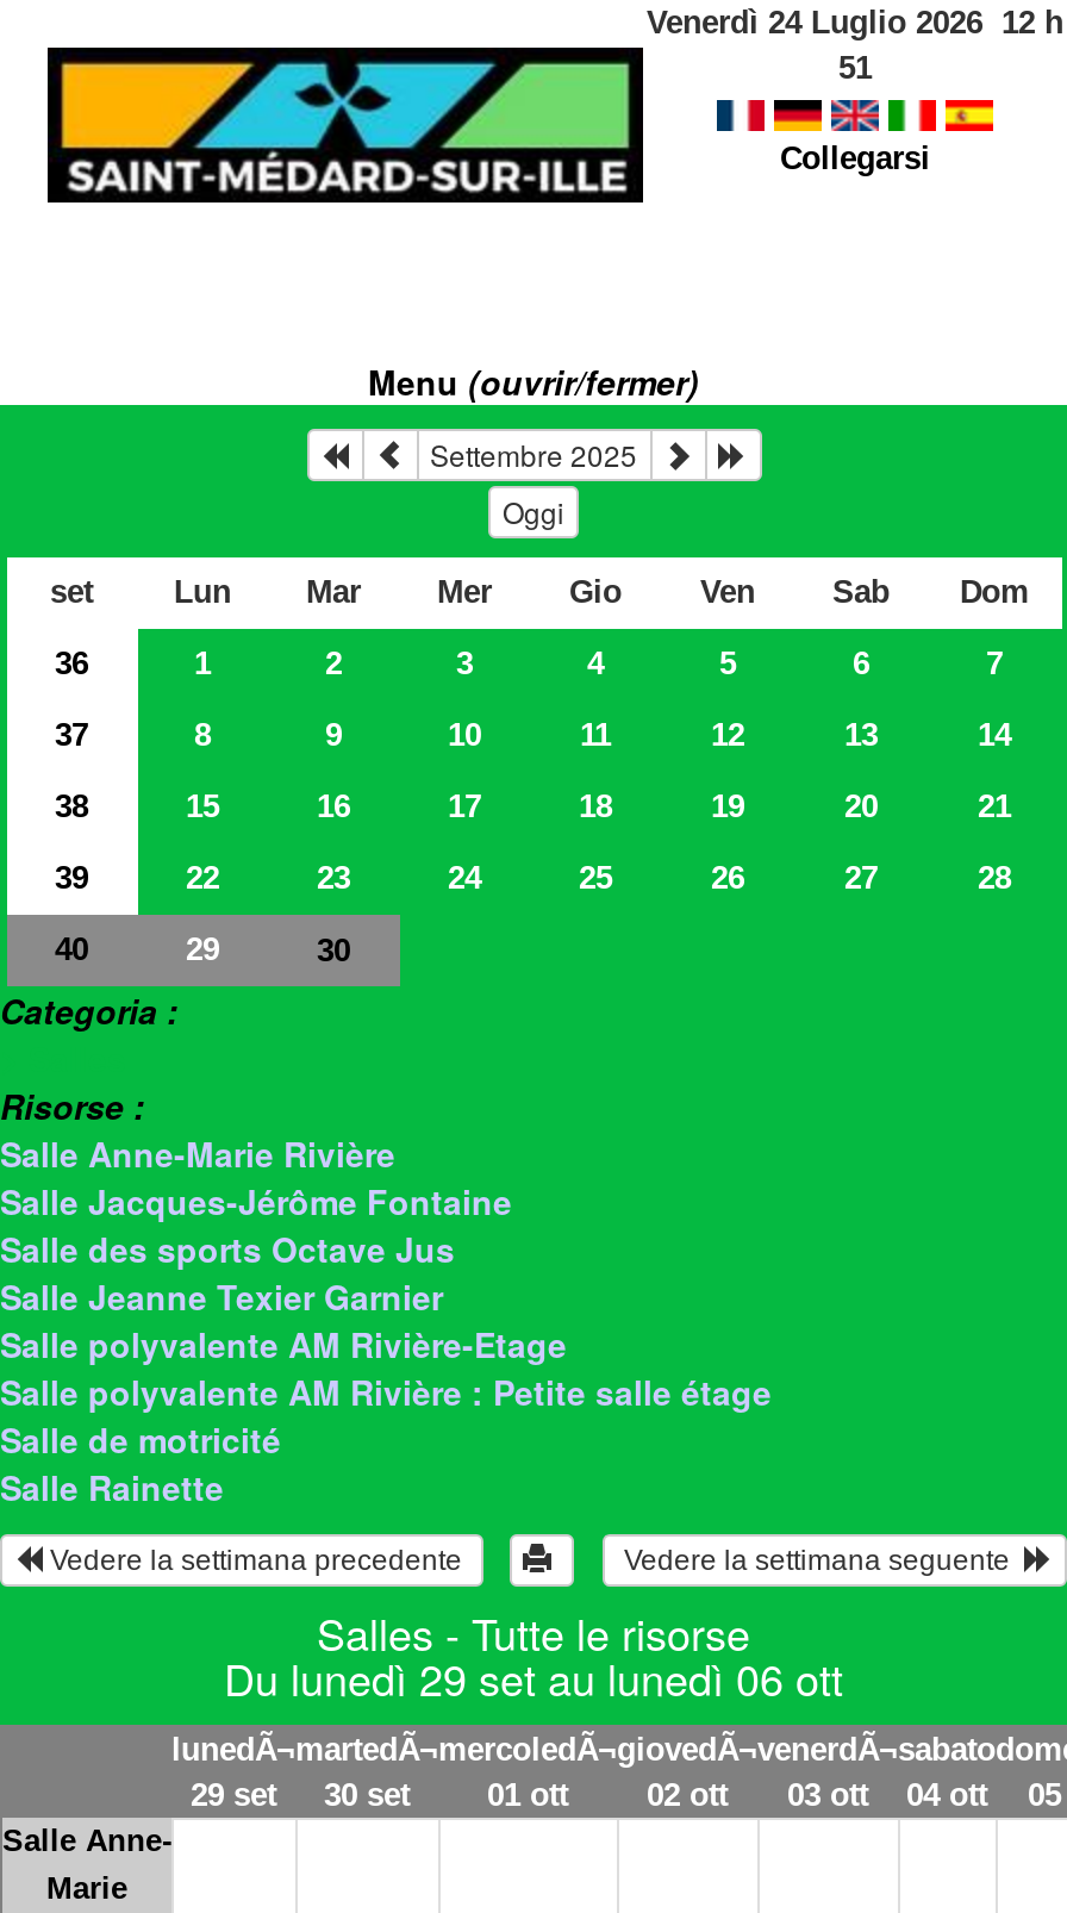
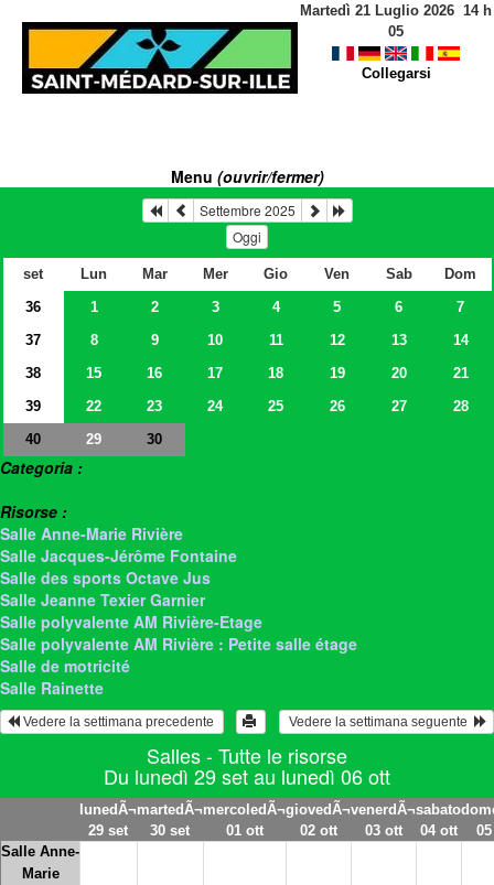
[647,5,1063,40] Venerdì 24 Luglio 2026 12 h -> [300,2,492,19] Martedì 21 Luglio 2026 14 h
[838,50,872,86] 51 -> [388,23,404,40] 05

